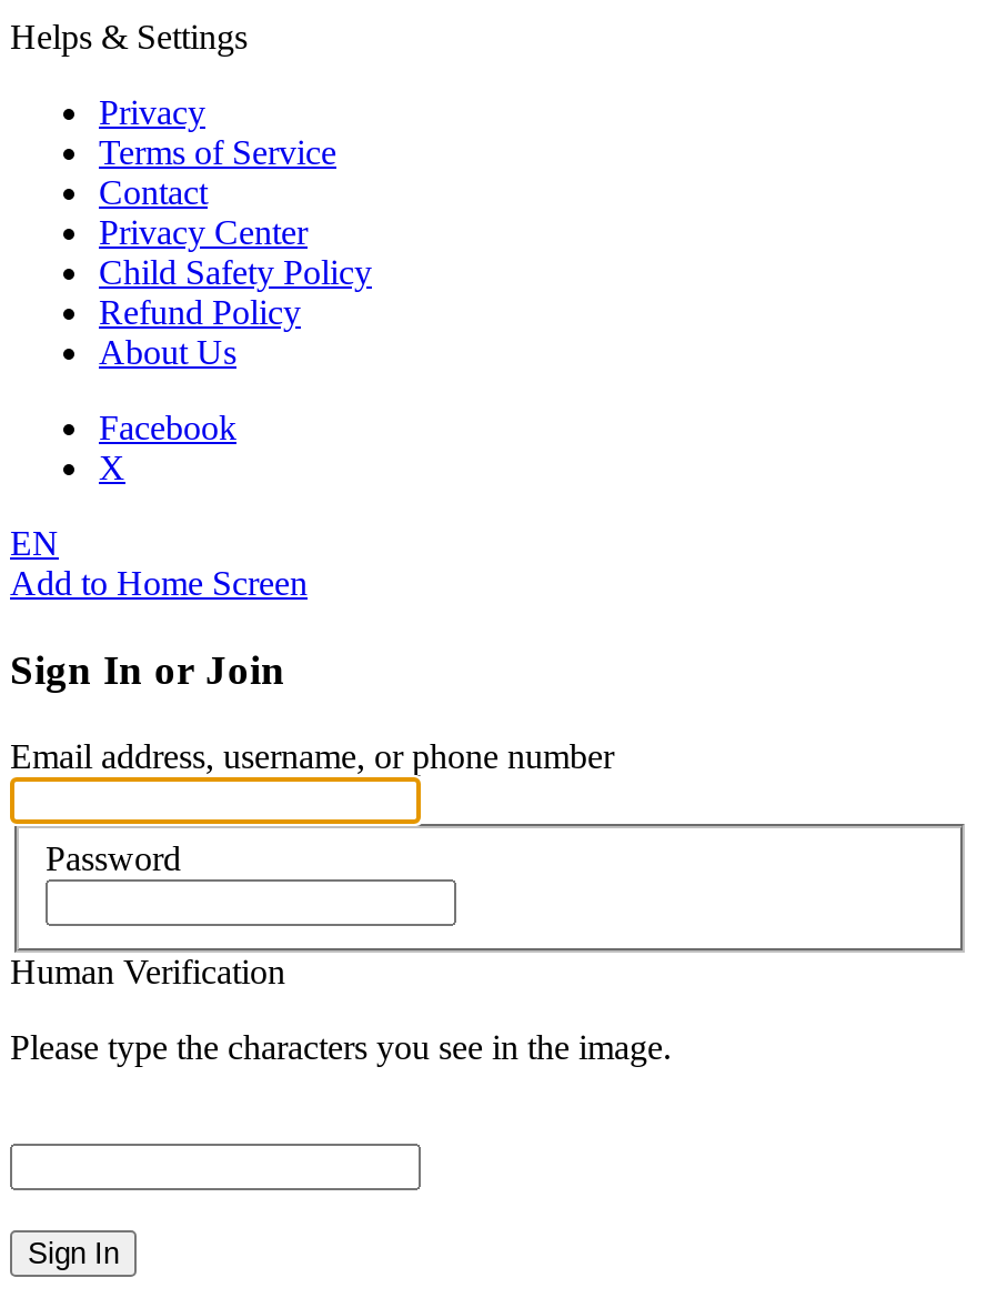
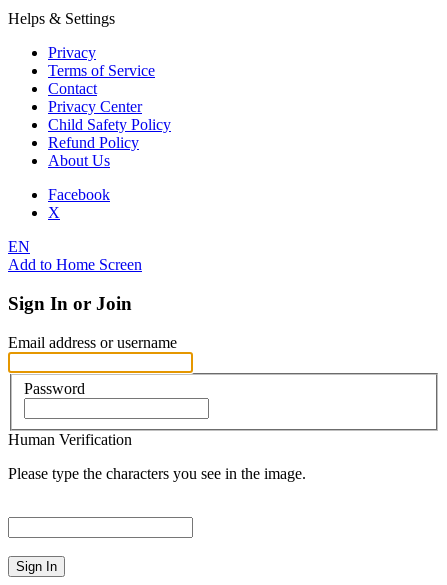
[10,737,614,775] Email address, username, or phone number -> [8,334,177,351] Email address or username

